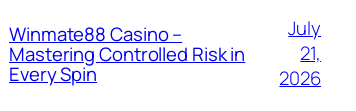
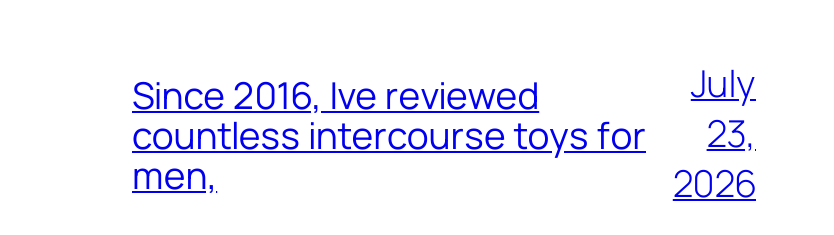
[9,20,245,86] Winmate88 Casino – | Mastering Controlled Risk in | Every Spin -> [132,68,646,200] Since 2016, Ive reviewed | countless intercourse toys for | men,
[300,40,321,66] 21, -> [707,107,756,159] 23,

